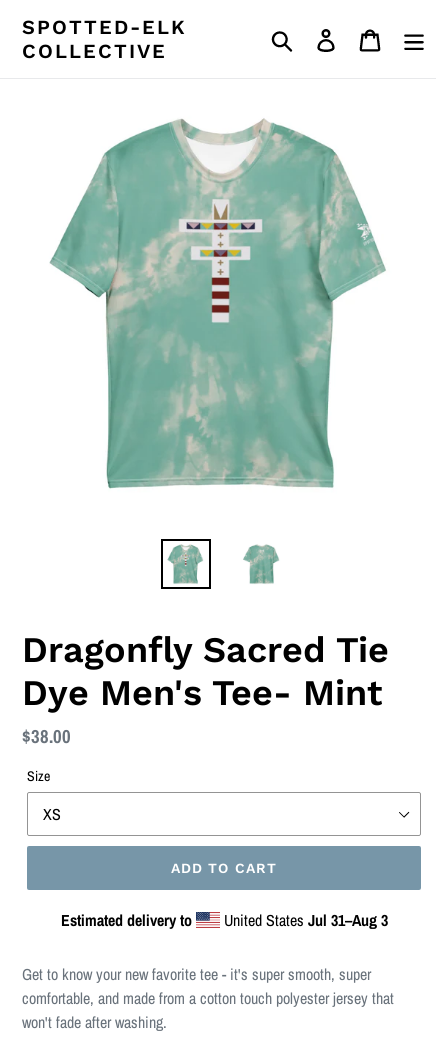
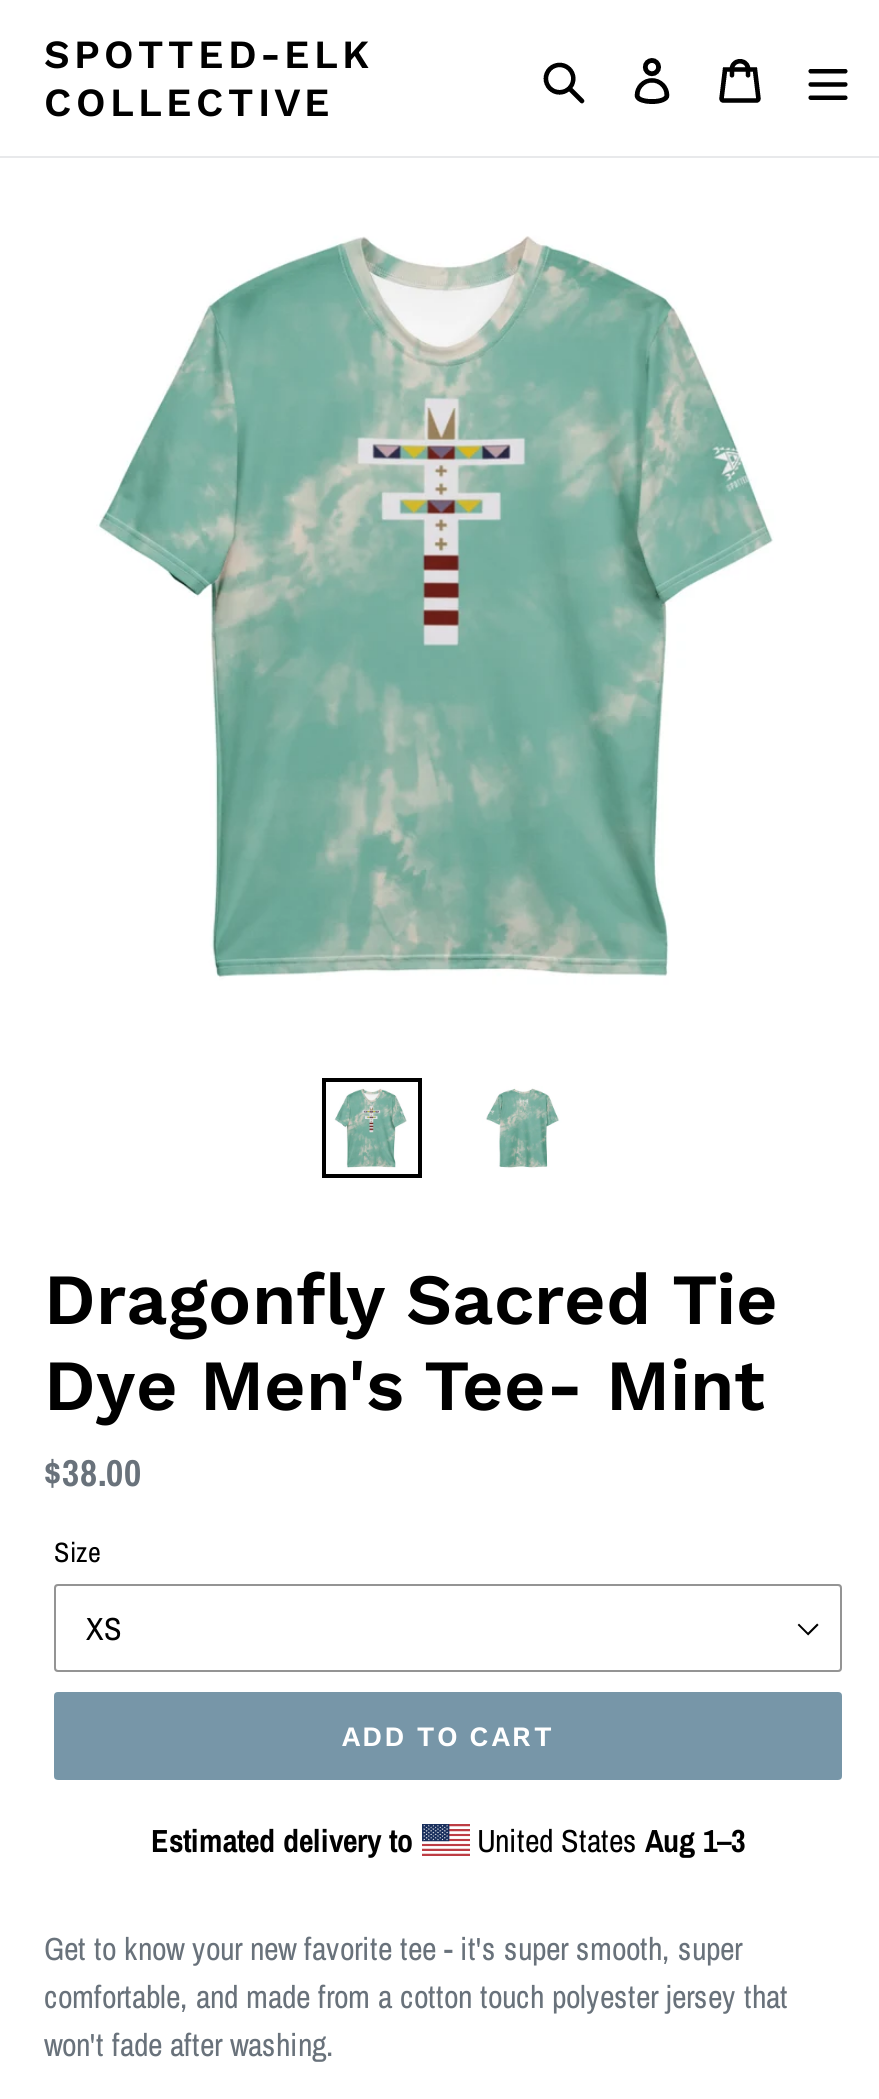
[219,909,387,931] United States Jul 31–Aug 3 -> [469,1818,745,1862] United States Aug 1–3

